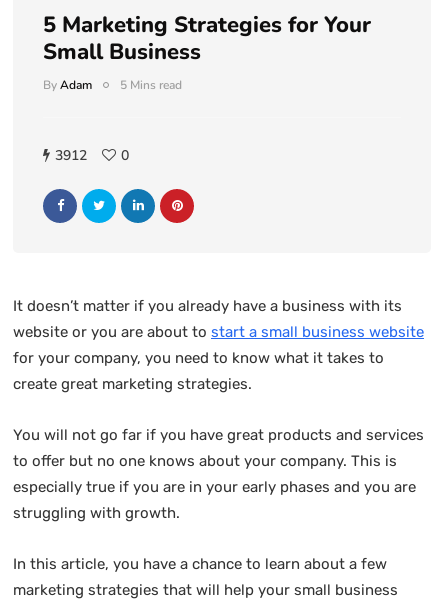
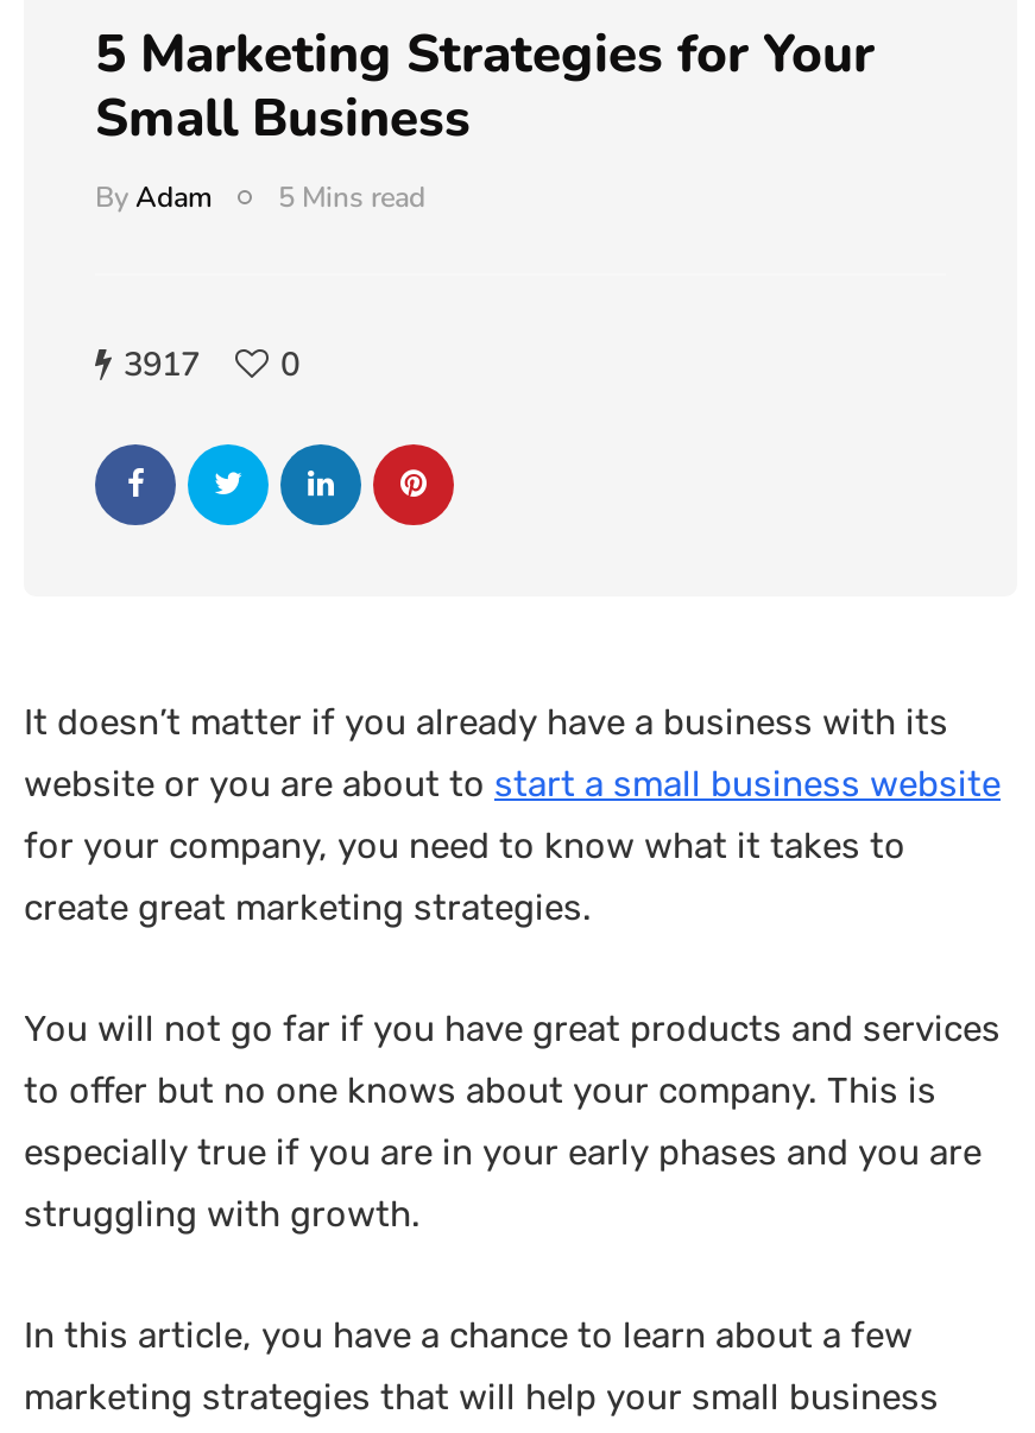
[55,146,129,165] 3912 0 -> [124,342,299,387] 3917 0

